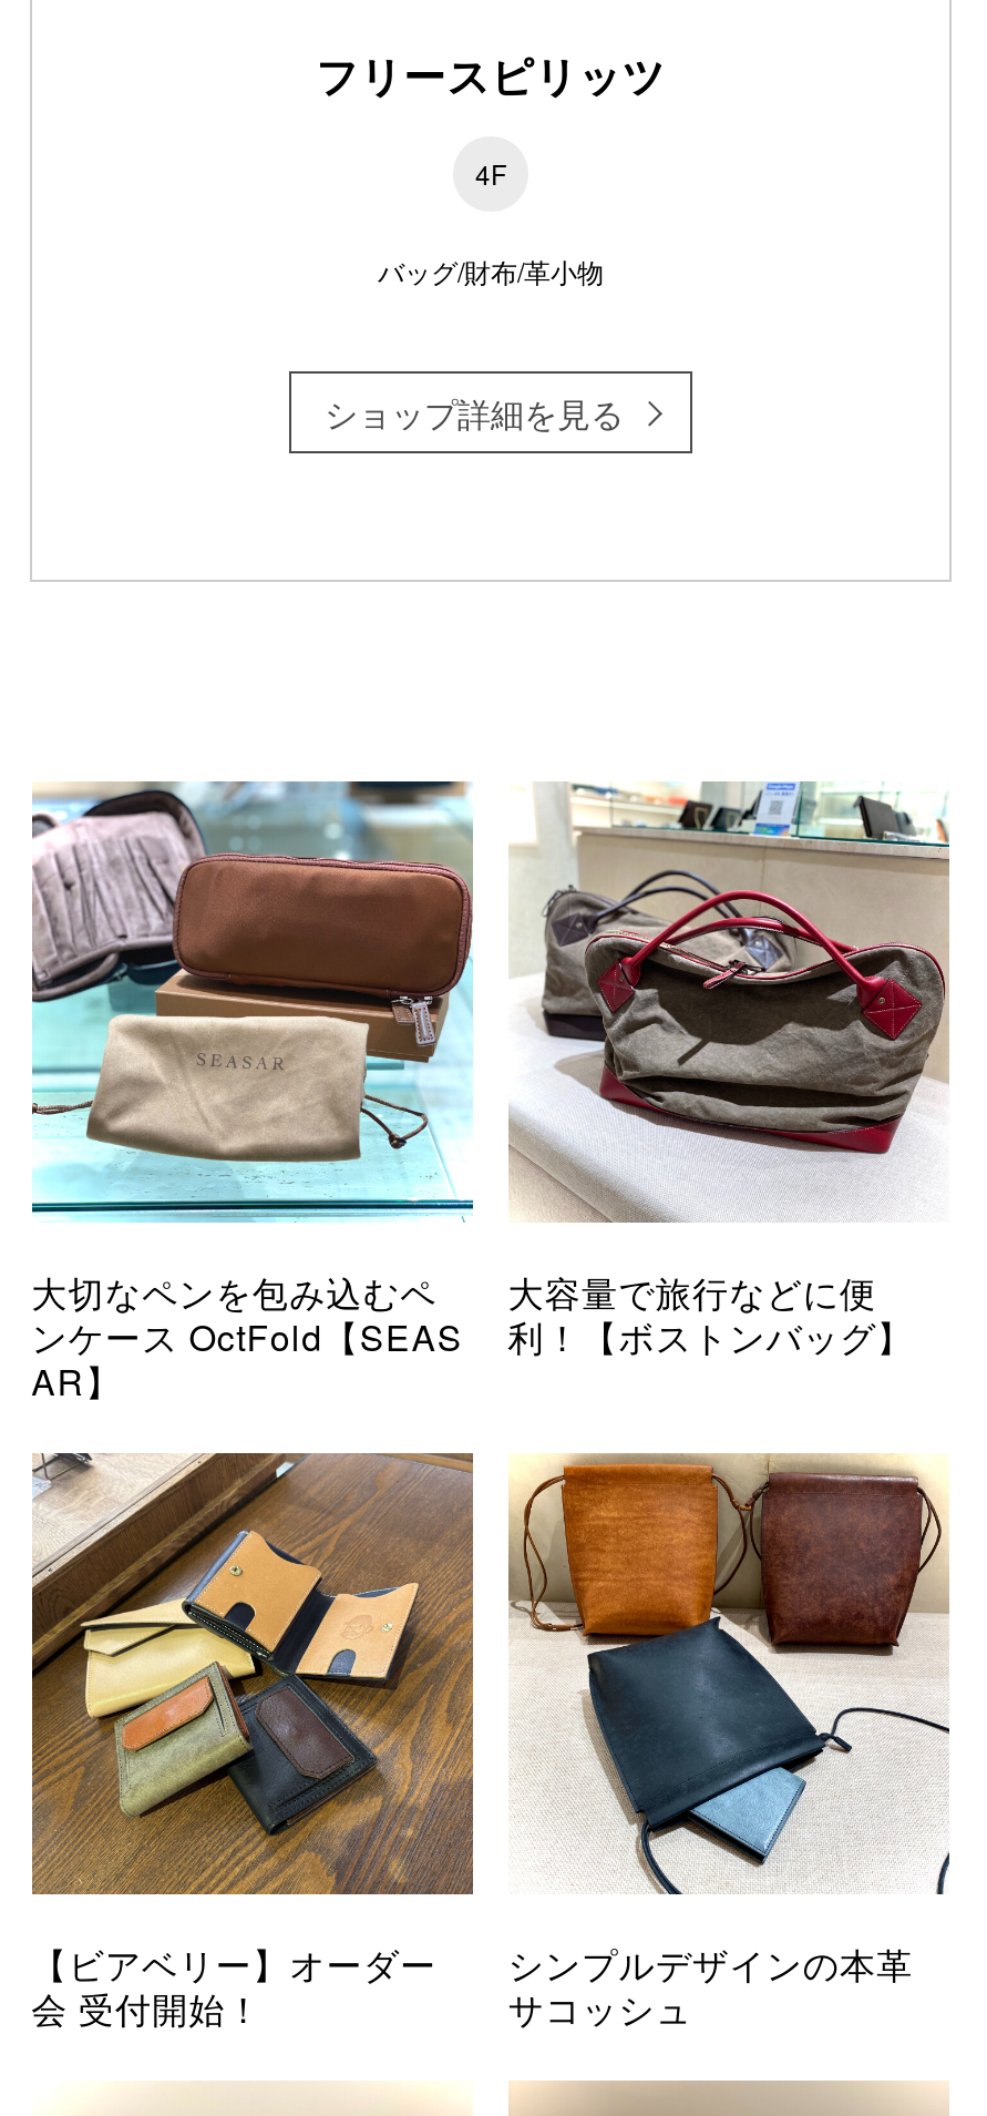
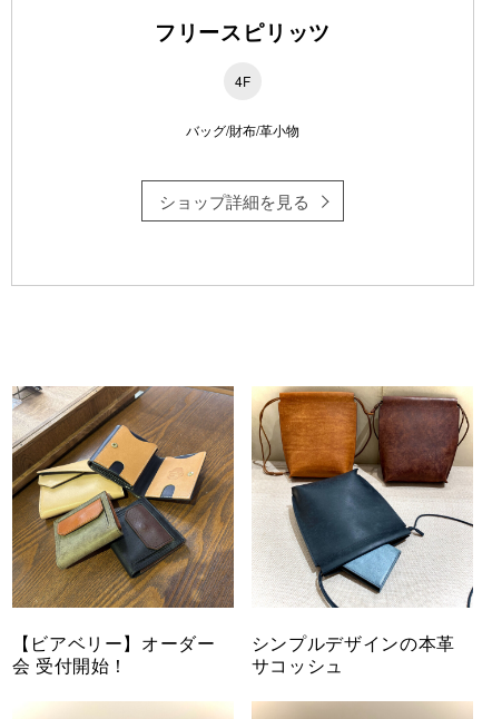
[30,779,475,1407] [image] | 大切なペンを包み込むペ | ンケース OctFold【SEAS | AR】 -> none
[508,781,949,1363] [image] | 大容量で旅行などに便 | 利！【ボストンバッグ】 -> none

